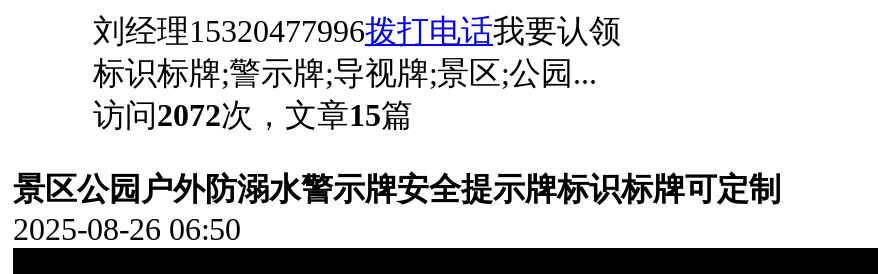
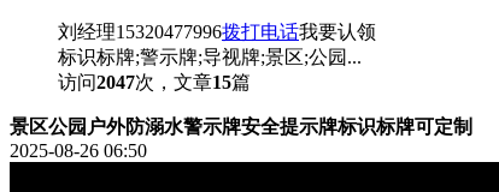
[93,98,413,132] 访问2072次，文章15篇 -> [58,72,251,92] 访问2047次，文章15篇

